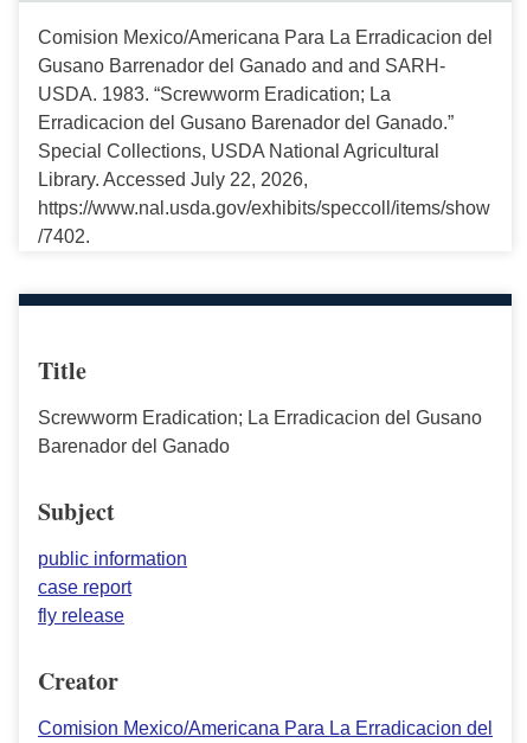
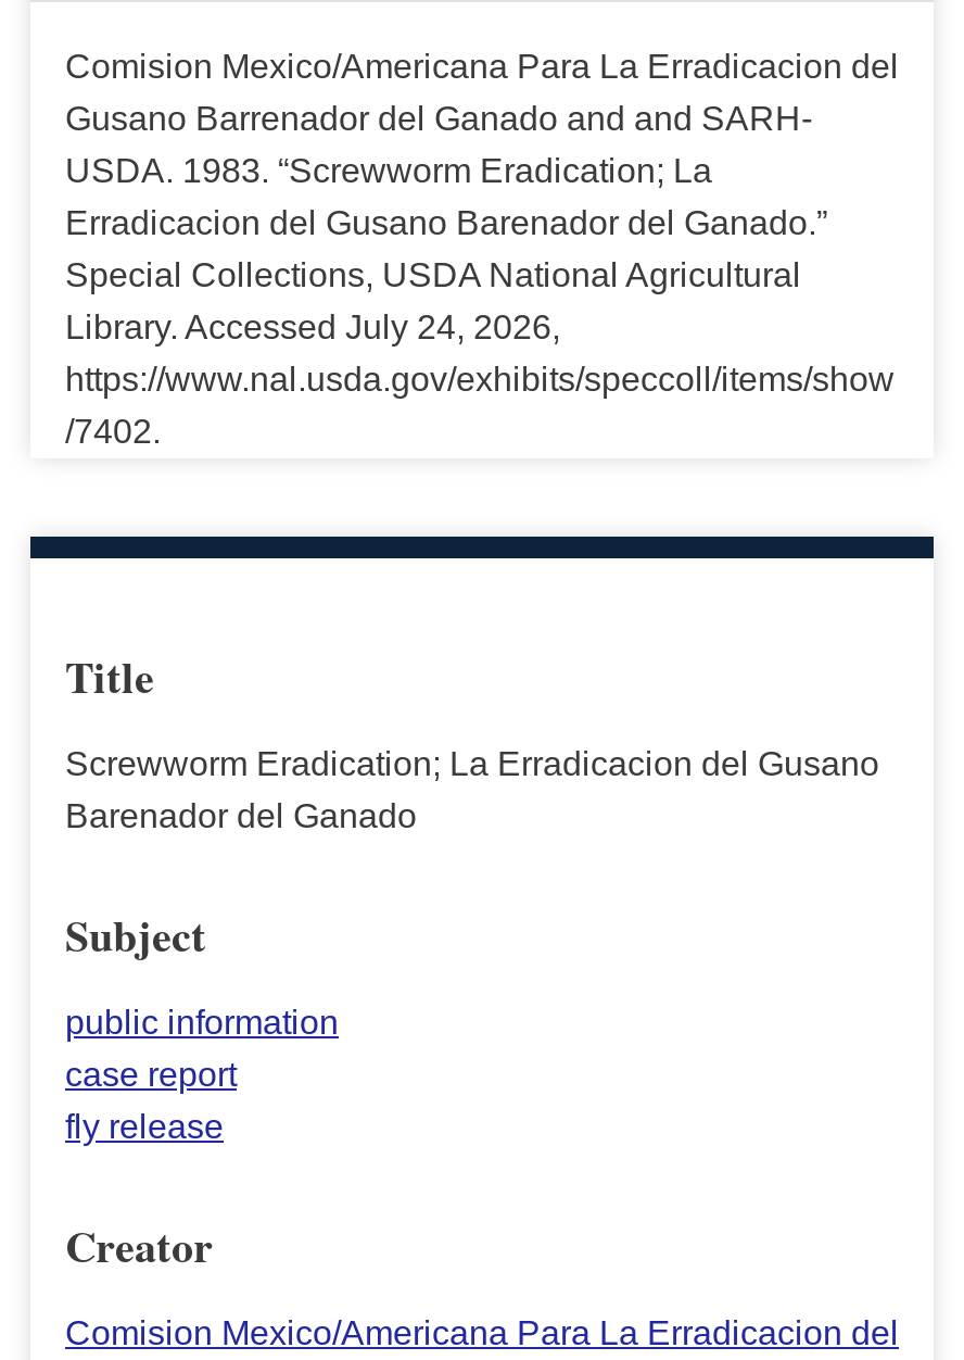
[38,170,308,190] Library. Accessed July 22, 2026, -> [65,309,560,346] Library. Accessed July 24, 2026,

